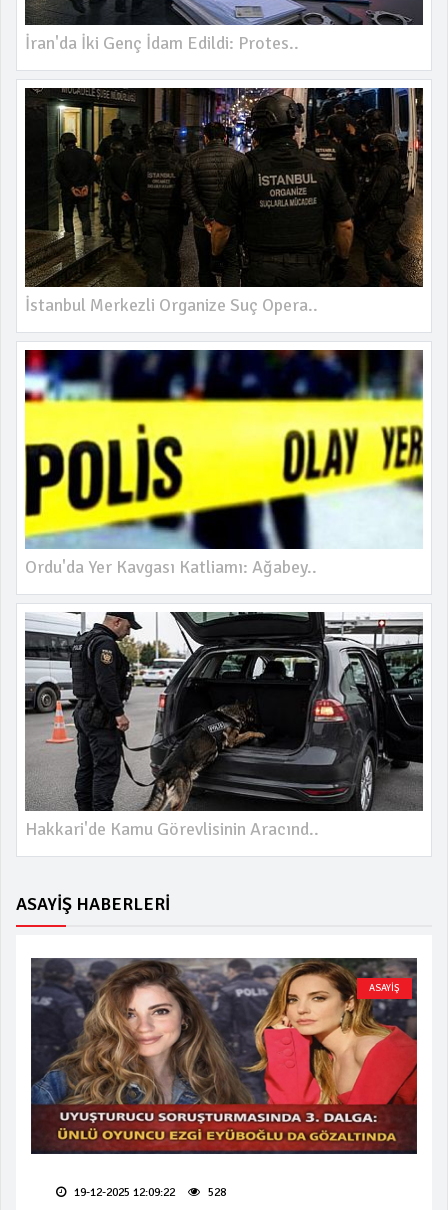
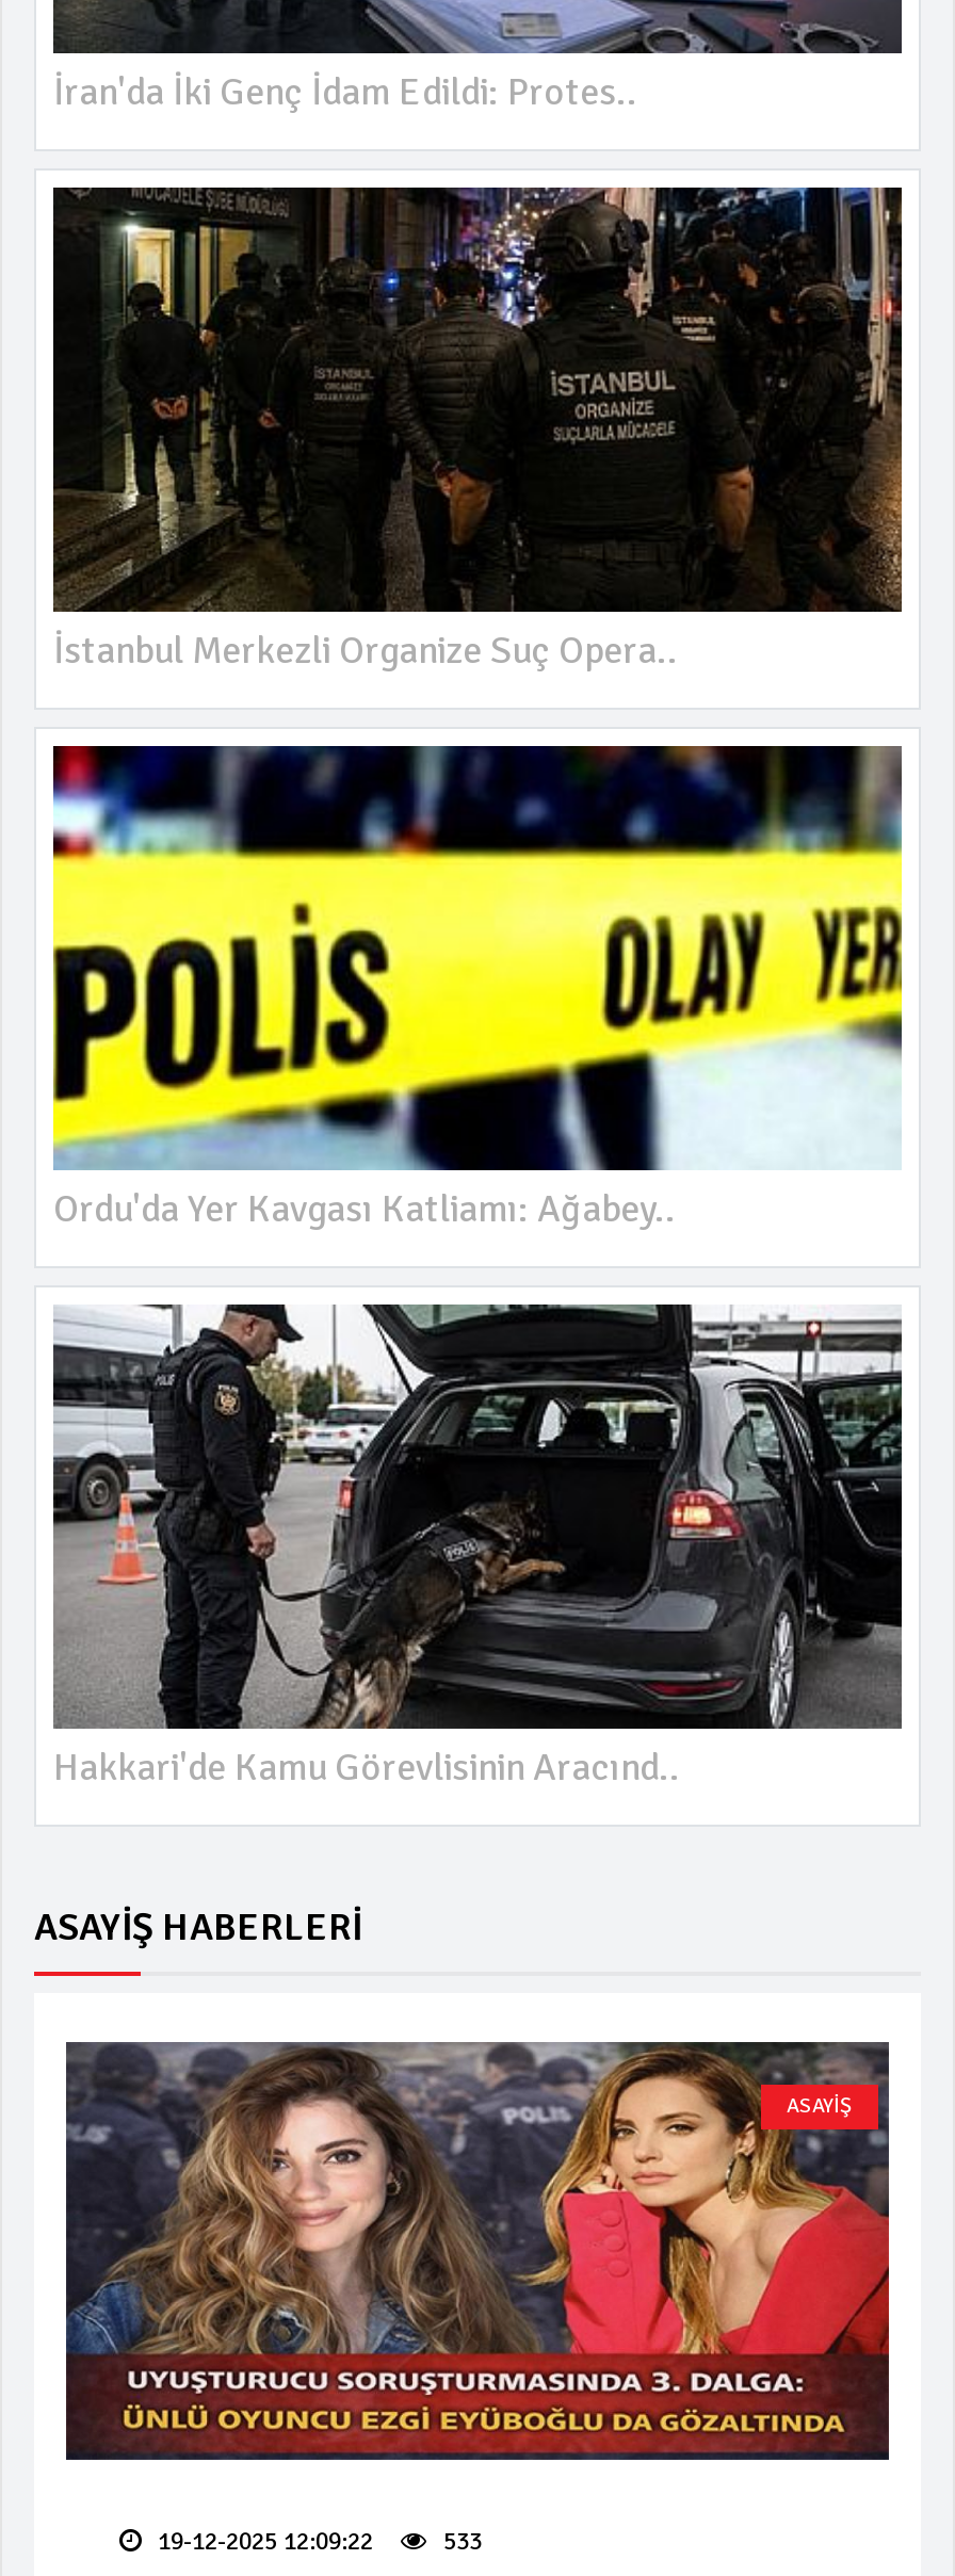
[71,1185,226,1200] 19-12-2025 12:09:22 528 -> [151,2526,482,2558] 19-12-2025 12:09:22 533

